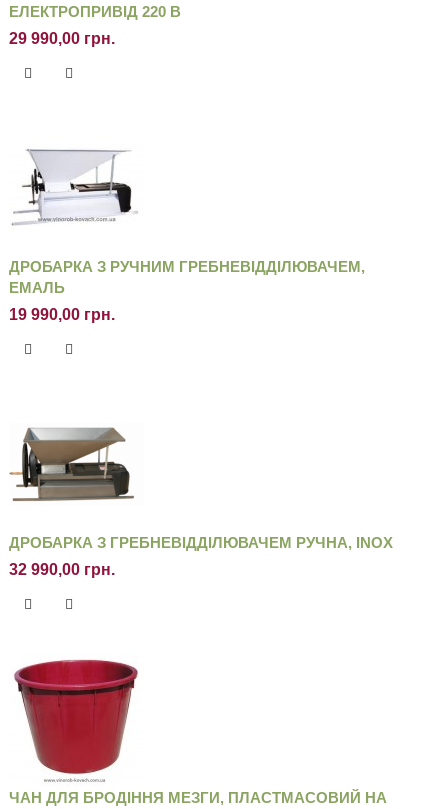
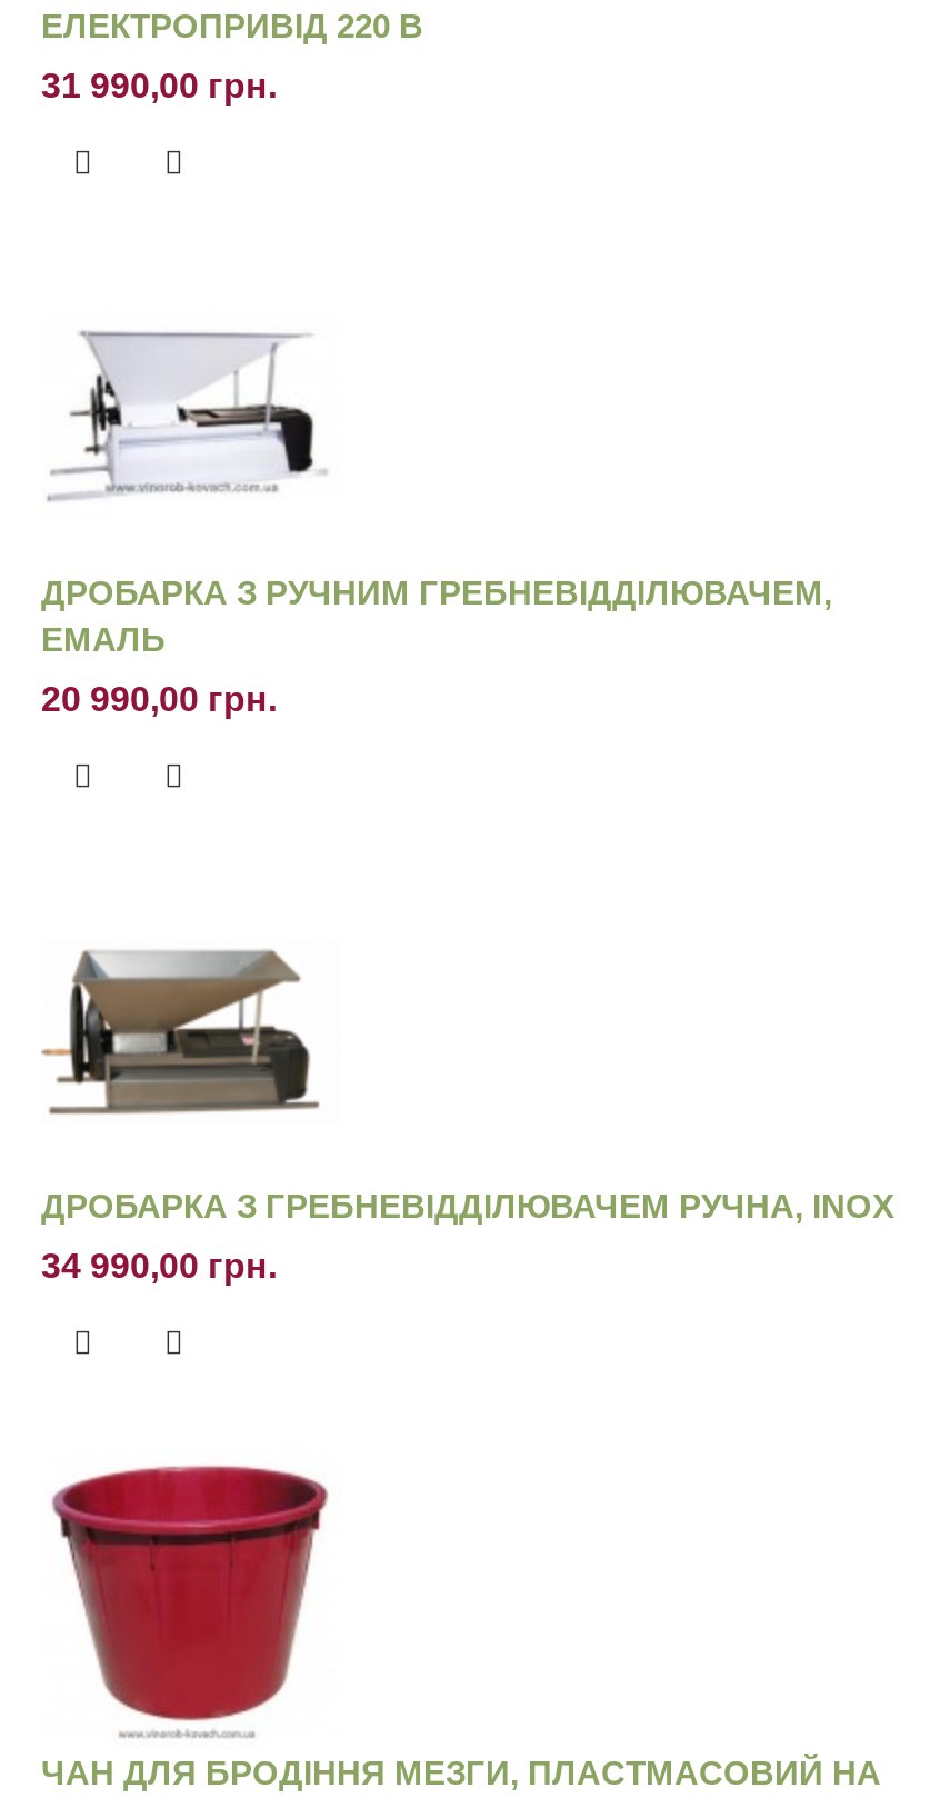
[9,30,115,47] 29 990,00 грн. -> [41,67,277,104] 31 990,00 грн.
[9,306,115,323] 19 990,00 грн. -> [41,680,277,718] 20 990,00 грн.
[9,561,115,578] 32 990,00 грн. -> [41,1247,277,1285] 34 990,00 грн.

